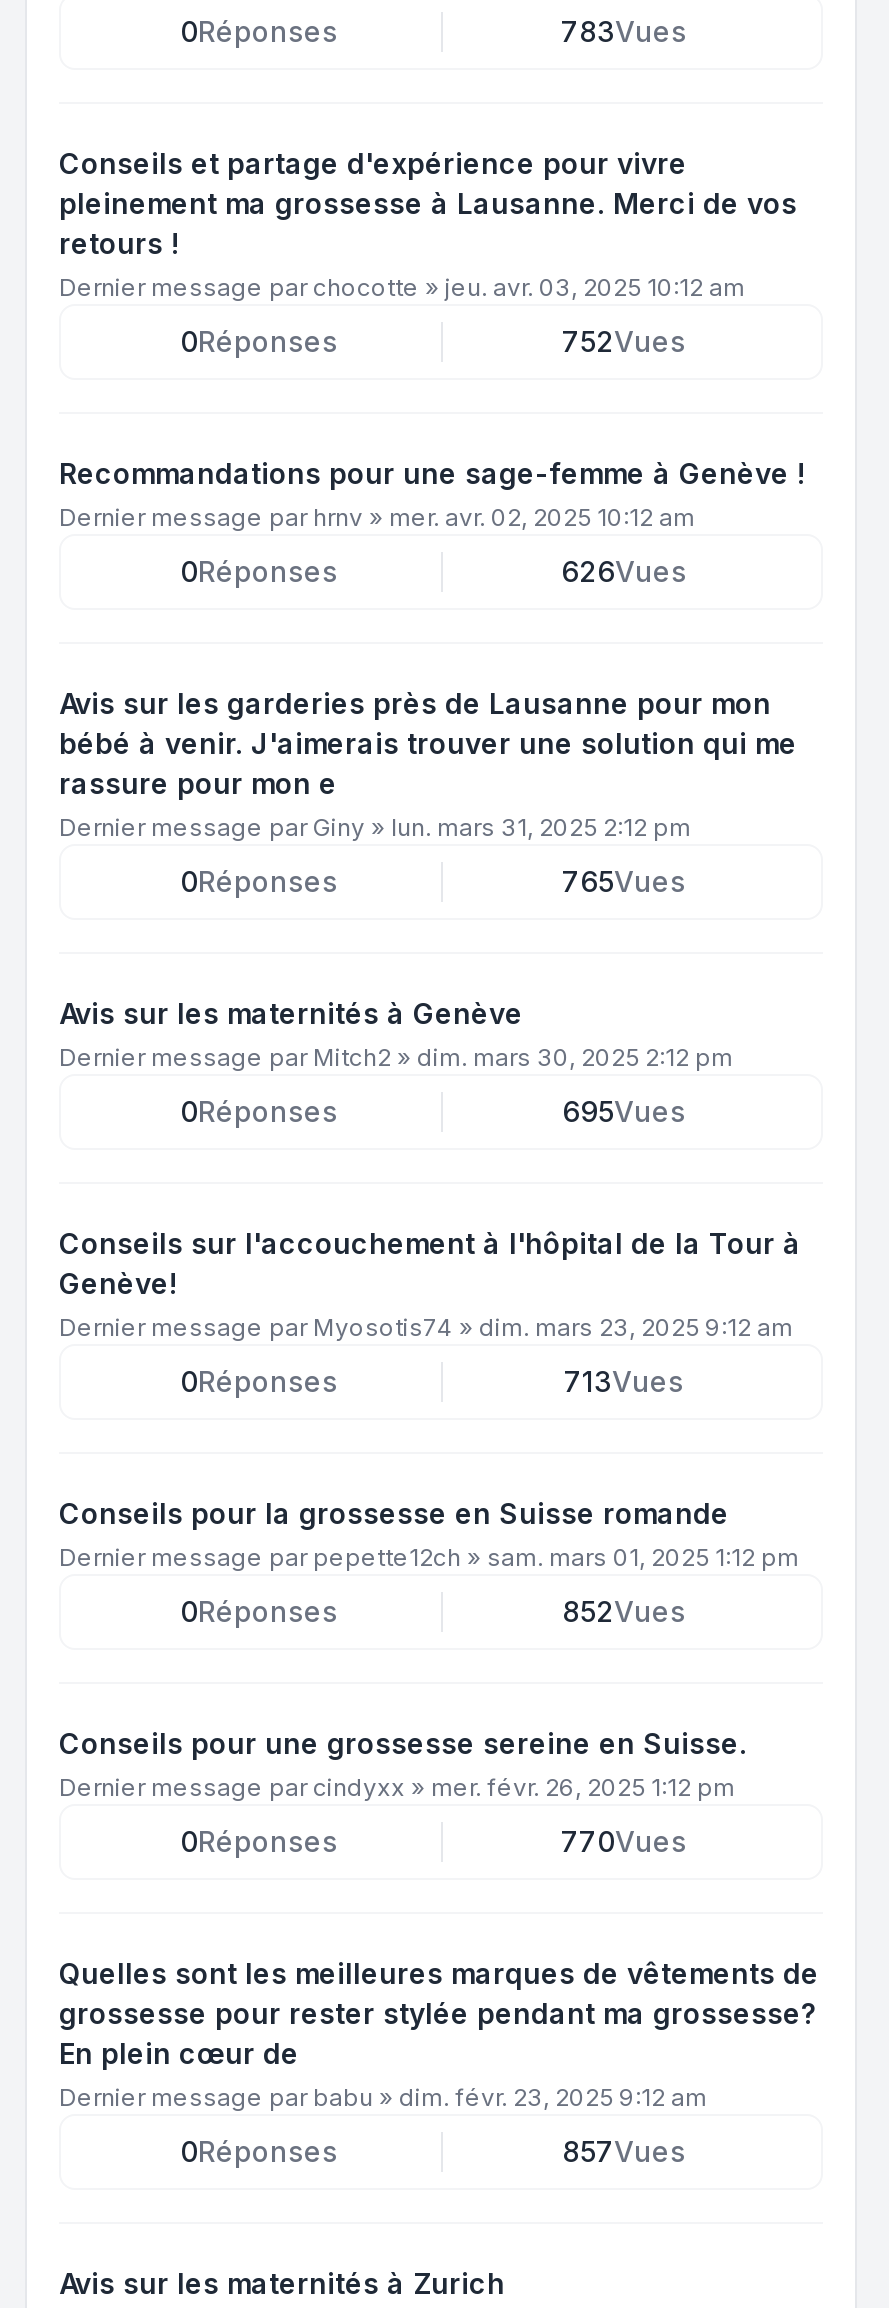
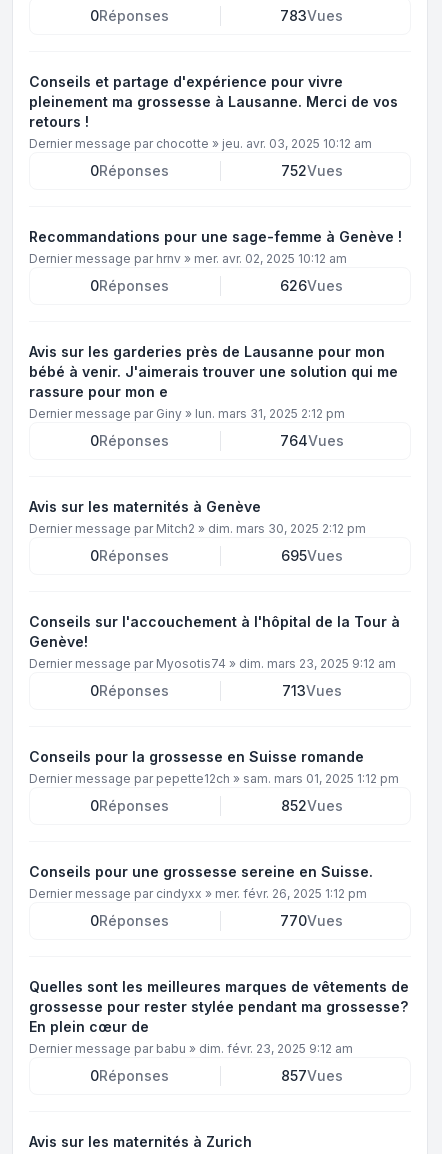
[562,864,686,898] 765Vues -> [279,432,343,449] 764Vues

